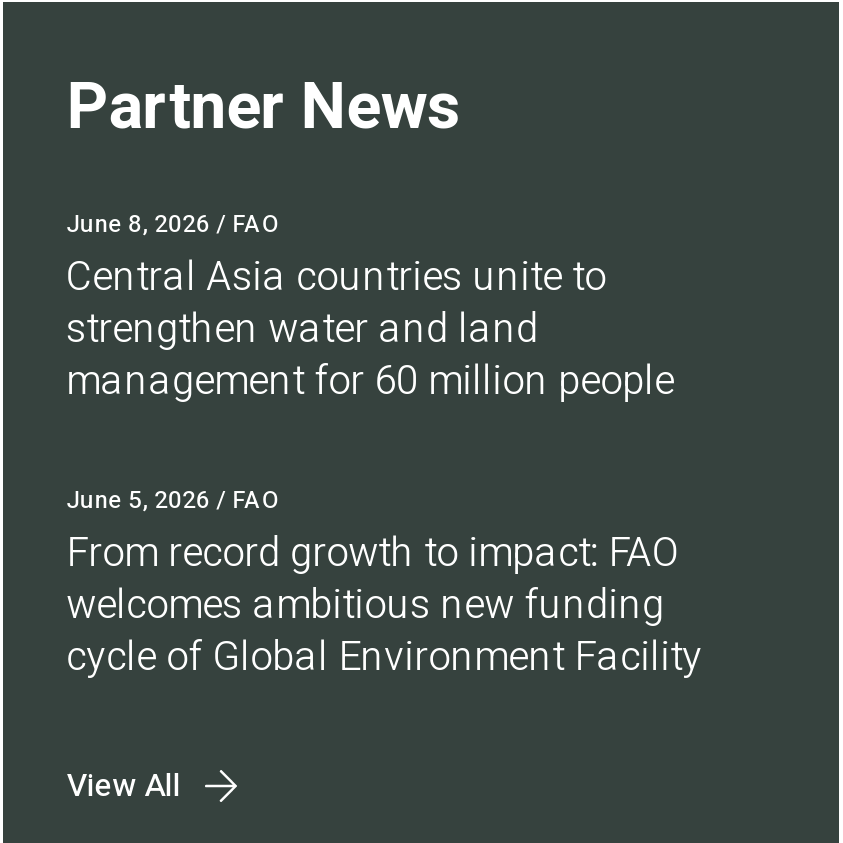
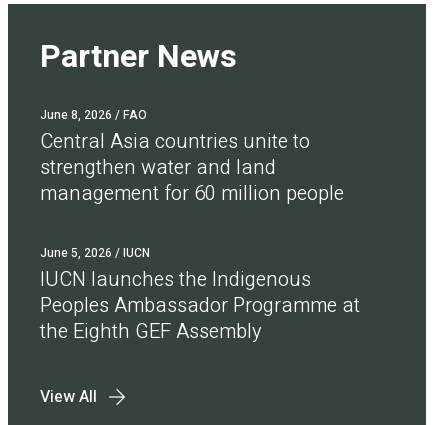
[66,482,702,686] June 5, 2026 / FAO | From record growth to impact: FAO | welcomes ambitious new funding | cycle of Global Environment Facility -> [40,244,360,346] June 5, 2026 / IUCN | IUCN launches the Indigenous | Peoples Ambassador Programme at | the Eighth GEF Assembly

